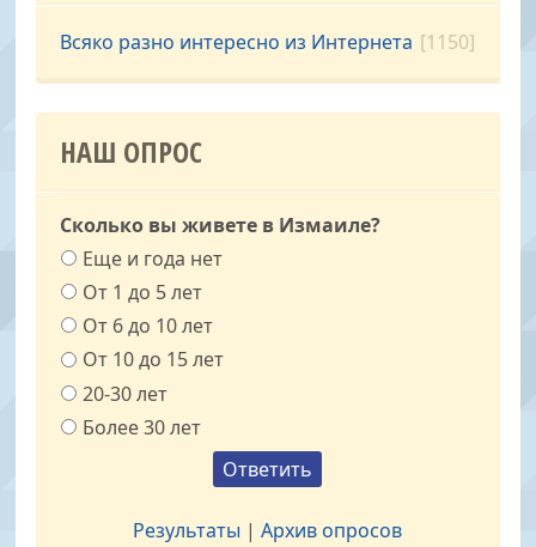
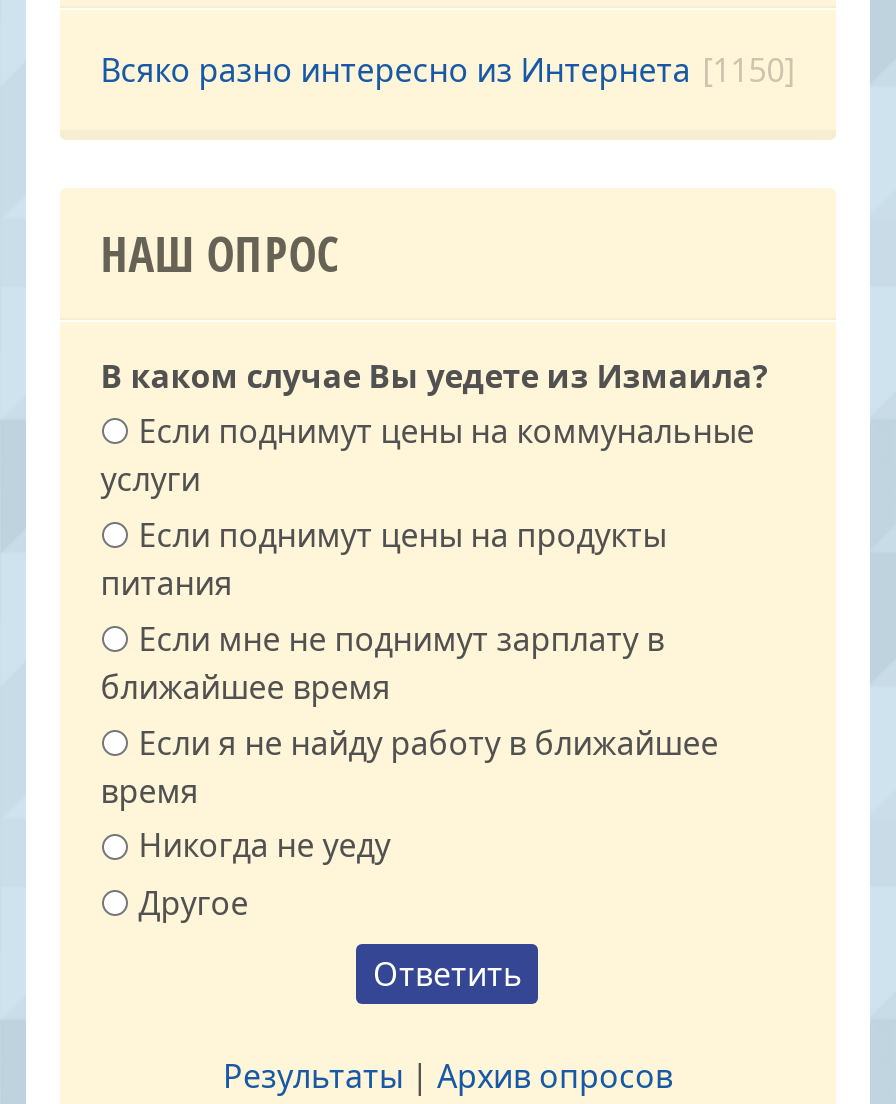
[60,211,381,440] Сколько вы живете в Измаиле? | Еще и года нет | От 1 до 5 лет | От 6 до 10 лет | От 10 до 15 лет | 20-30 лет | Более 30 лет -> [101,353,769,925] В каком случае Вы уедете из Измаила? | Если поднимут цены на коммунальные | услуги | Если поднимут цены на продукты | питания | Если мне не поднимут зарплату в | ближайшее время | Если я не найду работу в ближайшее | время | Никогда не уеду | Другое

